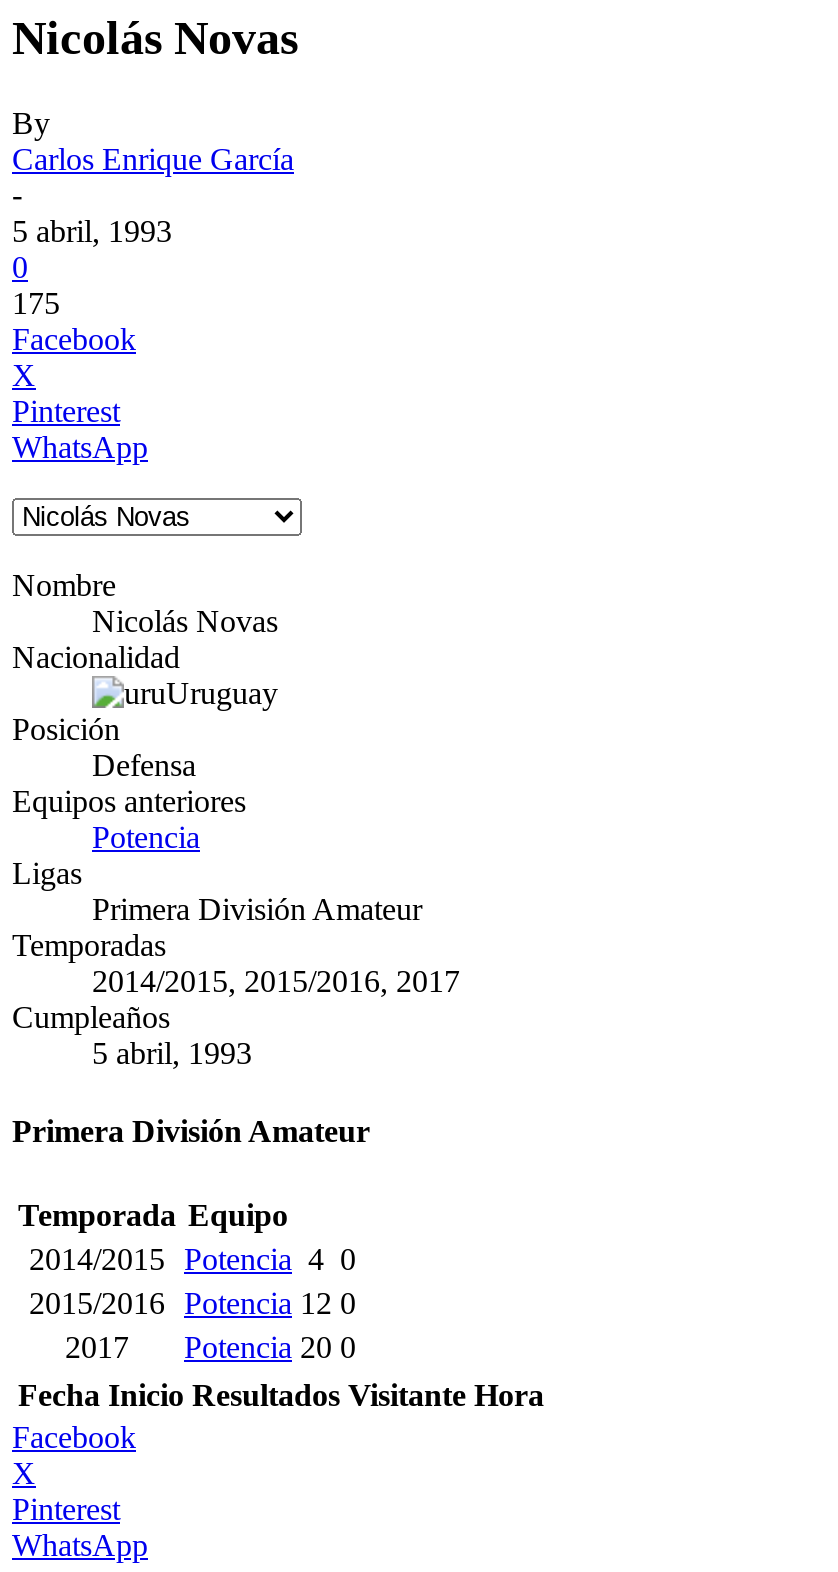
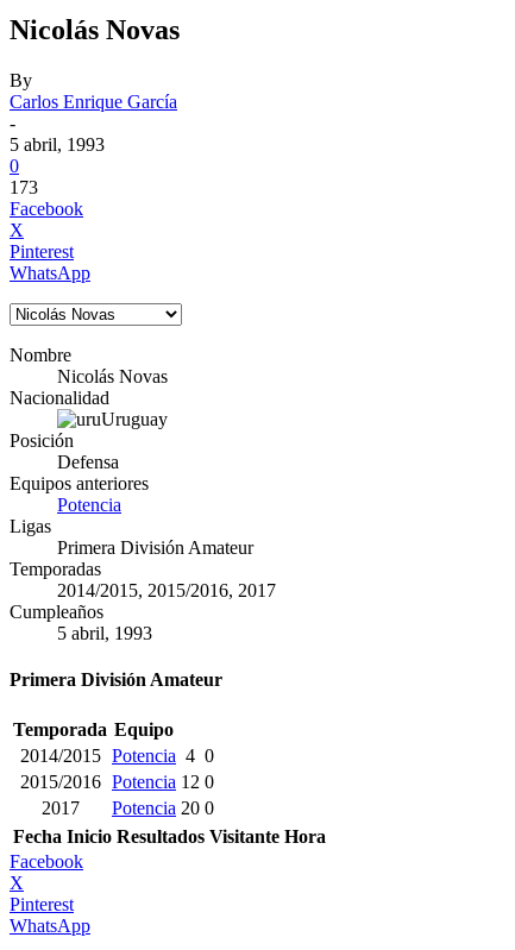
[12,286,60,320] 175 -> [10,177,38,197] 173

